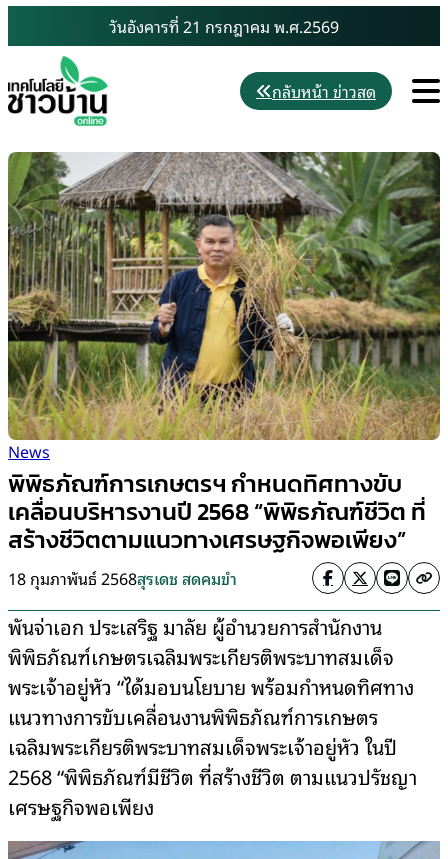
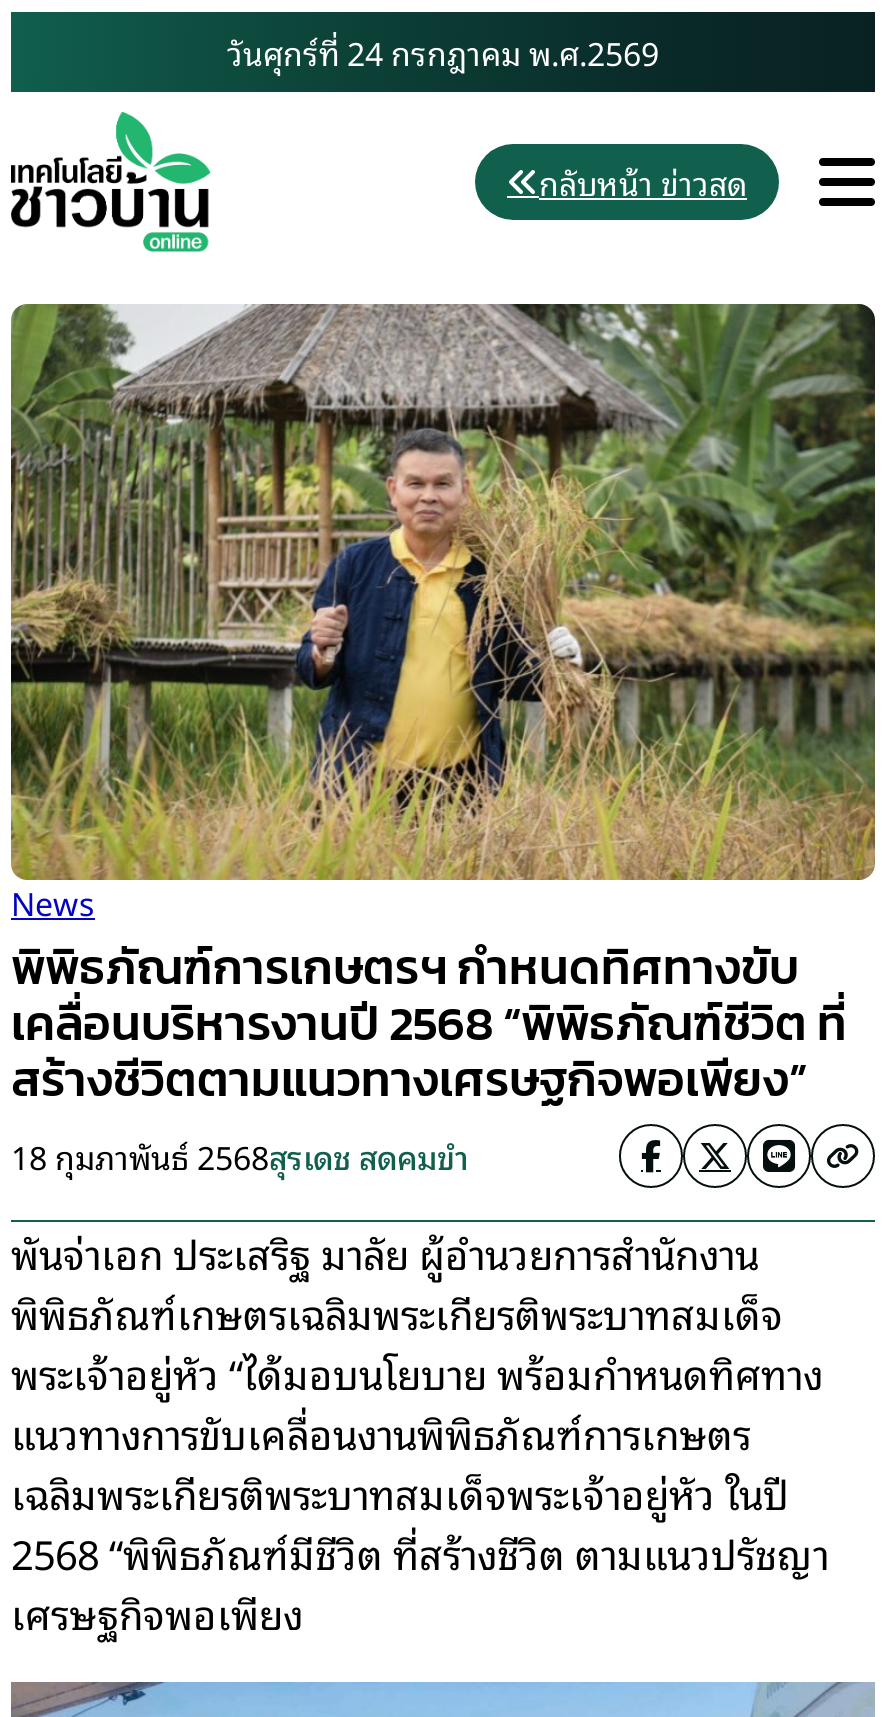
[109,13,339,39] วันอังคารที่ 21 กรกฎาคม พ.ศ.2569 -> [227,26,659,78] วันศุกร์ที่ 24 กรกฎาคม พ.ศ.2569

